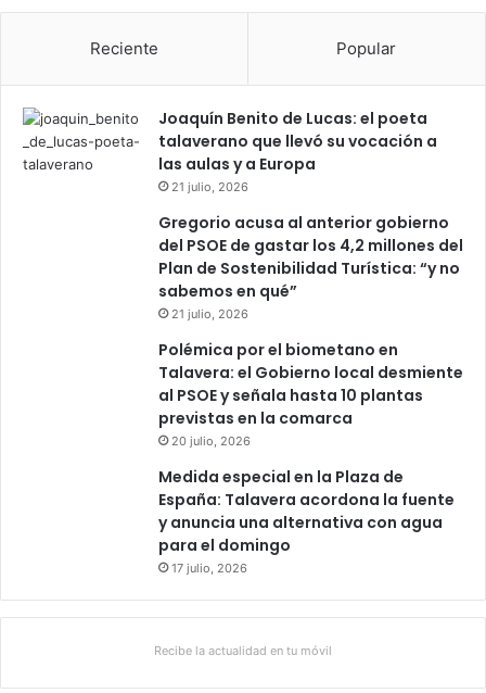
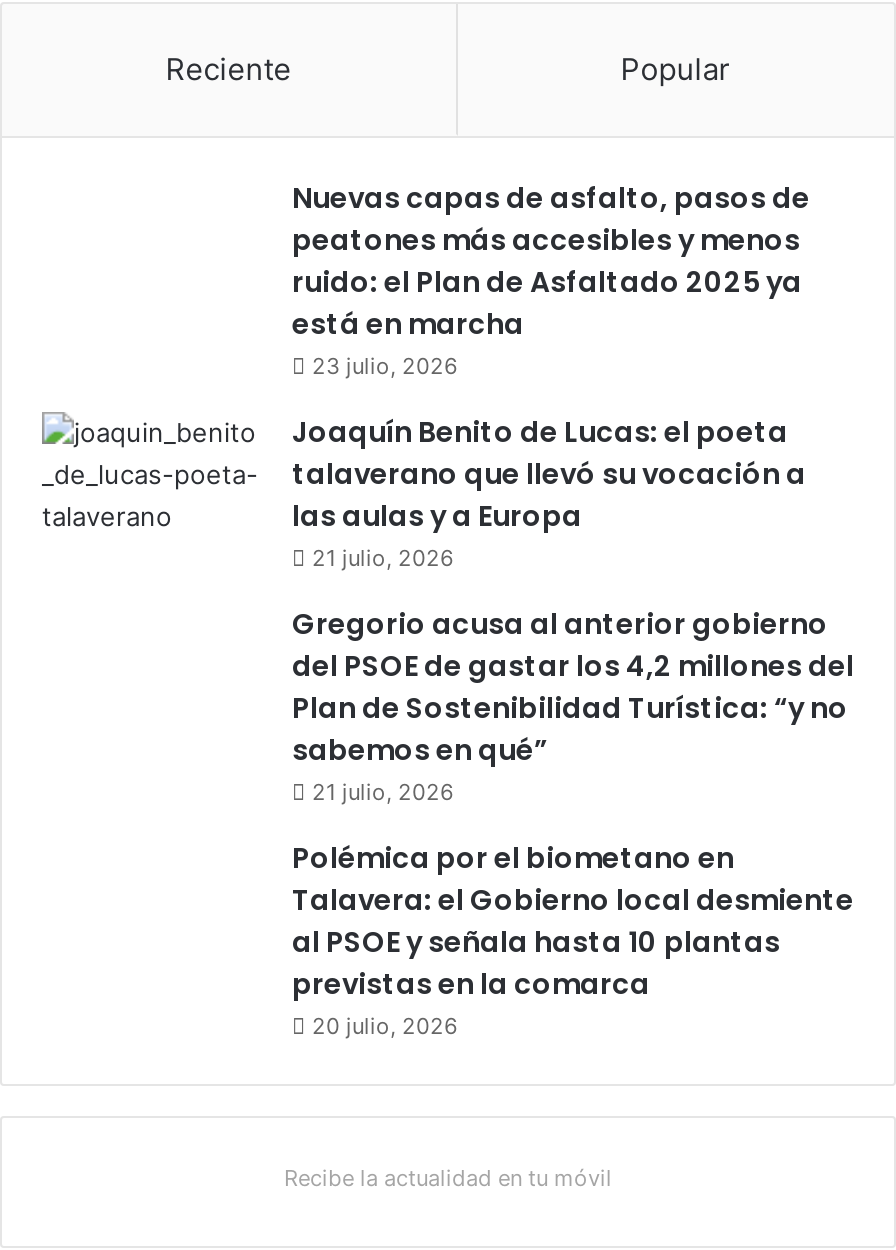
none -> [292,179,810,381] Nuevas capas de asfalto, pasos de | peatones más accesibles y menos | ruido: el Plan de Asfaltado 2025 ya | está en marcha | 23 julio, 2026
moved [158,107,463,448] -> [292,413,854,1041]: Joaquín Benito de Lucas: el poeta | talaverano que llevó su vocación a | las aulas y a Europa | ... | previstas en la comarca | 20 julio, 2026
[158,466,455,575] Medida especial en la Plaza de | España: Talavera acordona la fuente | y anuncia una alternativa con agua | para el domingo | 17 julio, 2026 -> none

